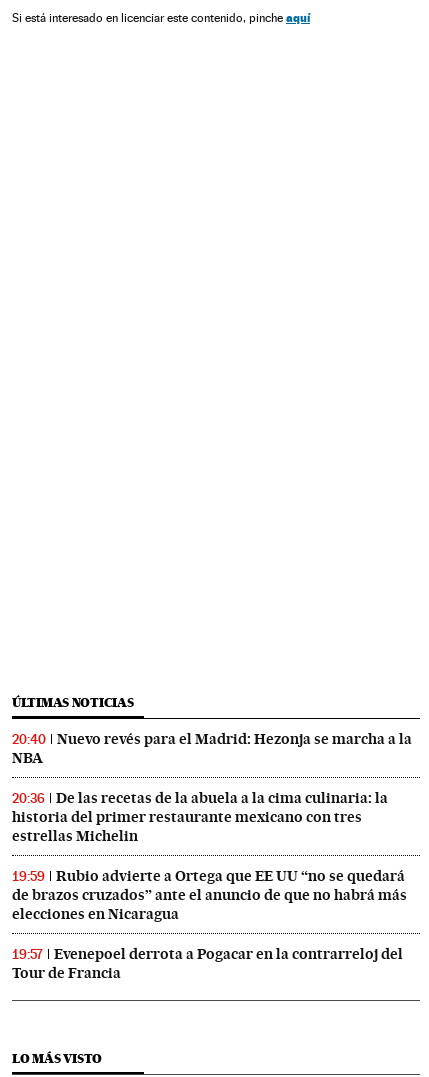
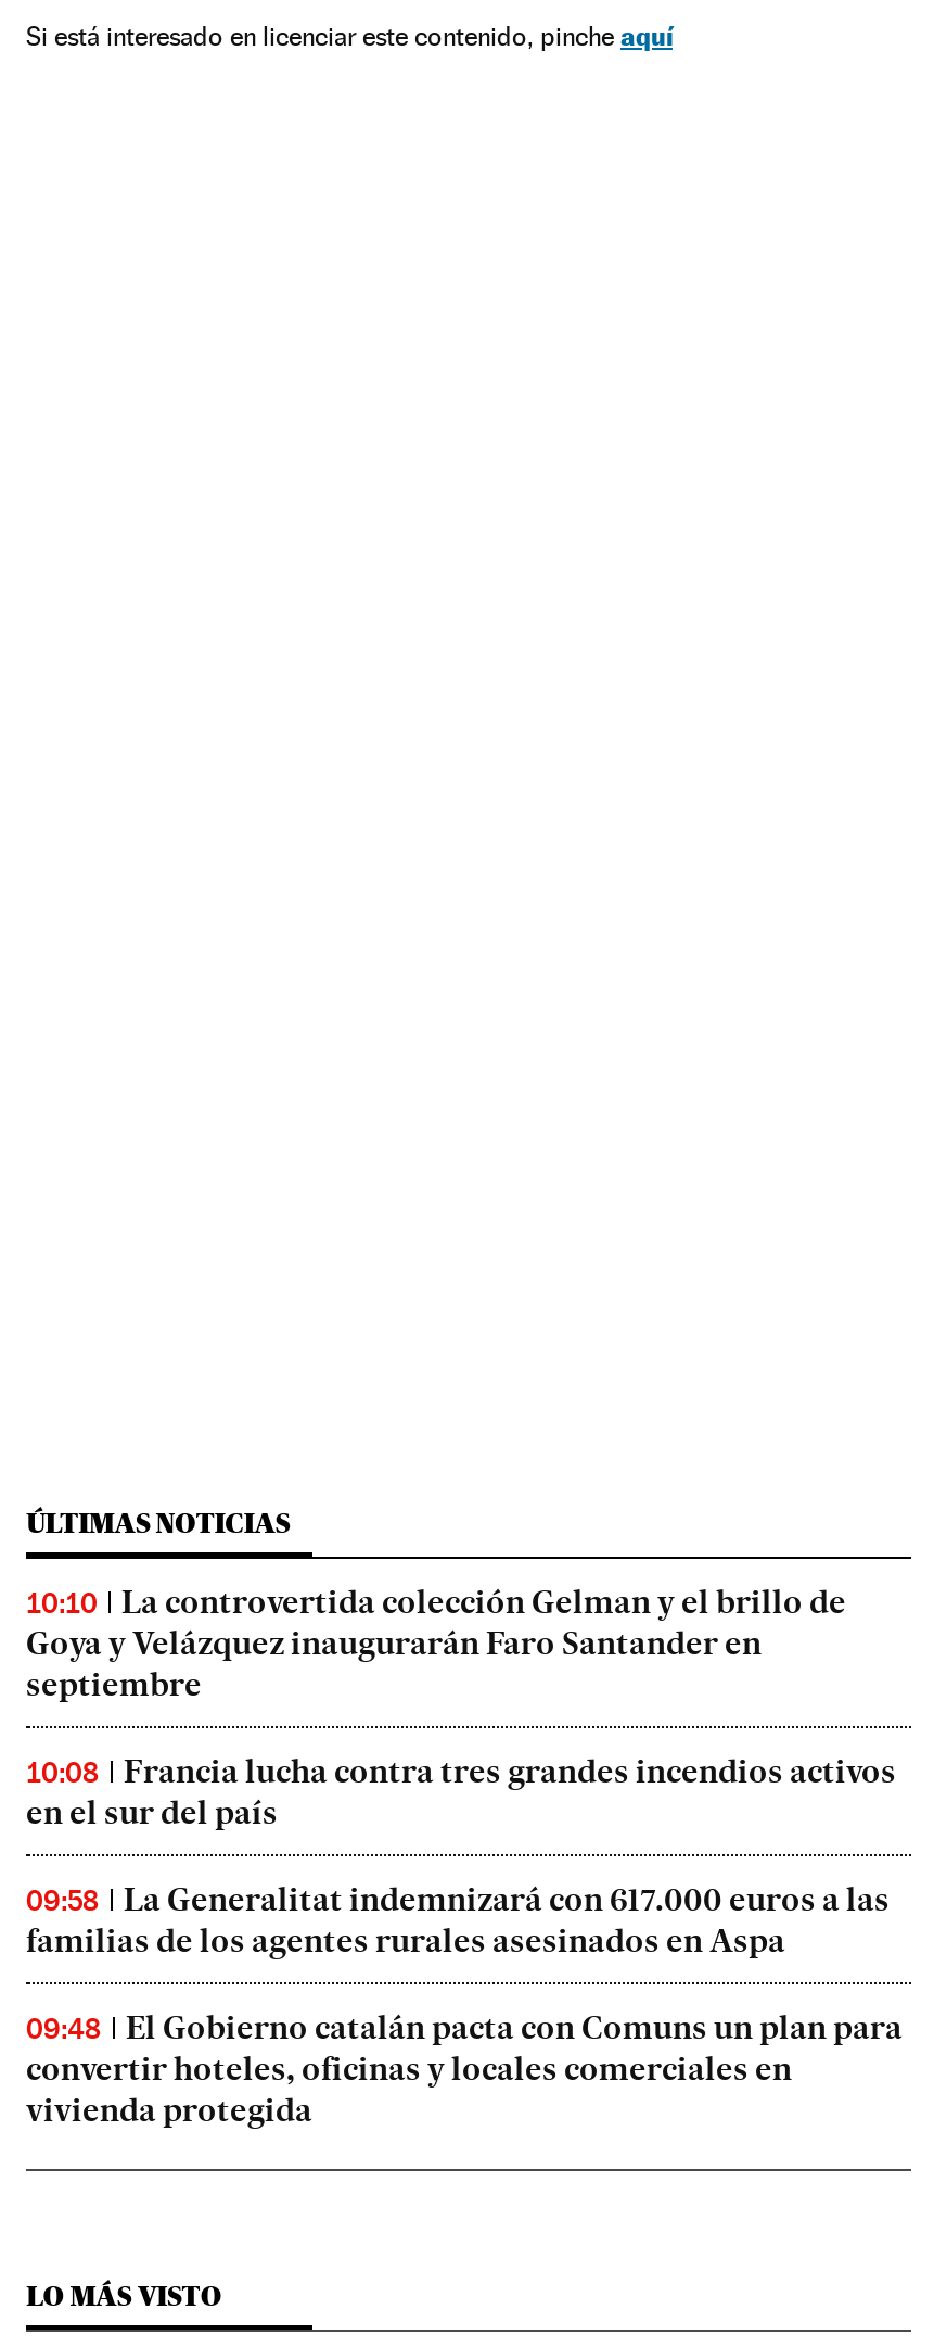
[12,730,412,767] 20:40 | Nuevo revés para el Madrid: Hezonja se marcha a la | NBA -> [26,1583,846,1704] 10:10 | La controvertida colección Gelman y el brillo de | Goya y Velázquez inaugurarán Faro Santander en | septiembre
[12,789,388,845] 20:36 | De las recetas de la abuela a la cima culinaria: la | historia del primer restaurante mexicano con tres | estrellas Michelin -> [26,1752,896,1832] 10:08 | Francia lucha contra tres grandes incendios activos | en el sur del país
[12,867,407,923] 19:59 | Rubio advierte a Ortega que EE UU “no se quedará | de brazos cruzados” ante el anuncio de que no habrá más | elecciones en Nicaragua -> [26,1880,890,1961] 09:58 | La Generalitat indemnizará con 617.000 euros a las | familias de los agentes rurales asesinados en Aspa
[12,945,403,982] 19:57 | Evenepoel derrota a Pogacar en la contrarreloj del | Tour de Francia -> [26,2008,903,2130] 09:48 | El Gobierno catalán pacta con Comuns un plan para | convertir hoteles, oficinas y locales comerciales en | vivienda protegida

